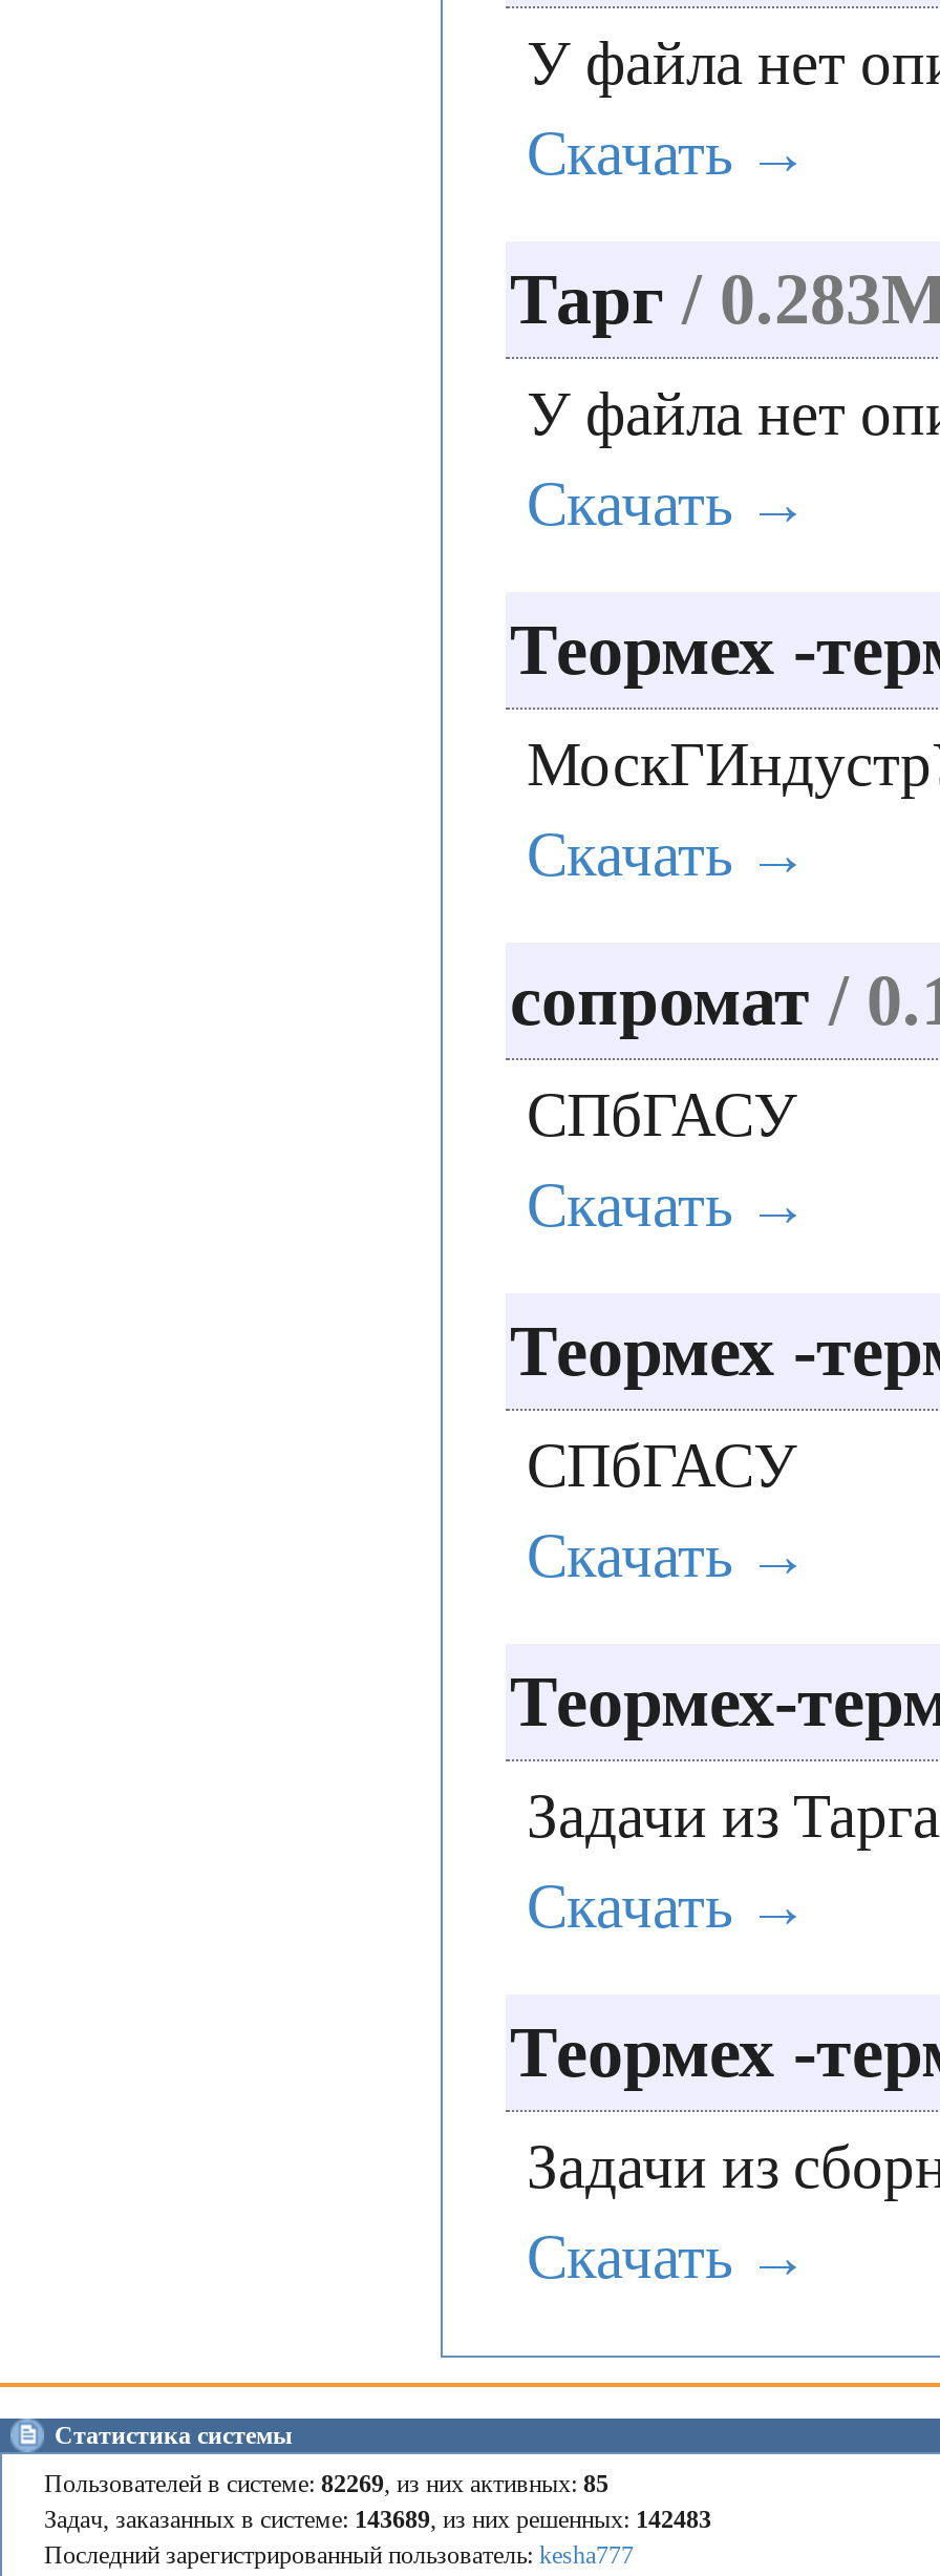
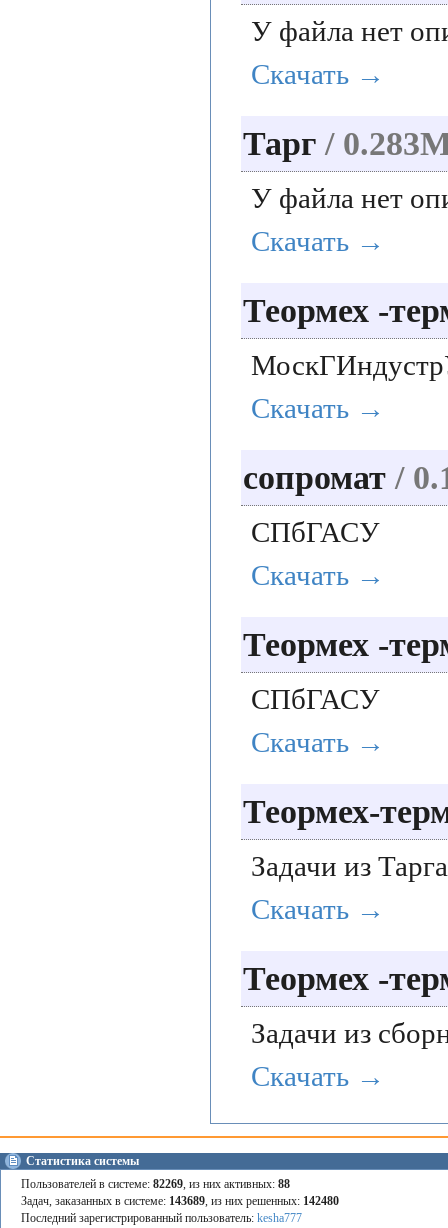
[44,2469,608,2498] Пользователей в системе: 82269, из них активных: 85 -> [21,1177,290,1191] Пользователей в системе: 82269, из них активных: 88
[44,2505,711,2534] Задач, заказанных в системе: 143689, из них решенных: 142483 -> [21,1194,339,1208] Задач, заказанных в системе: 143689, из них решенных: 142480

